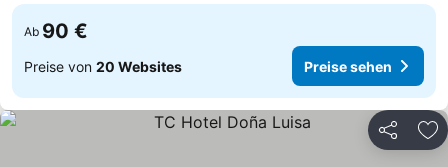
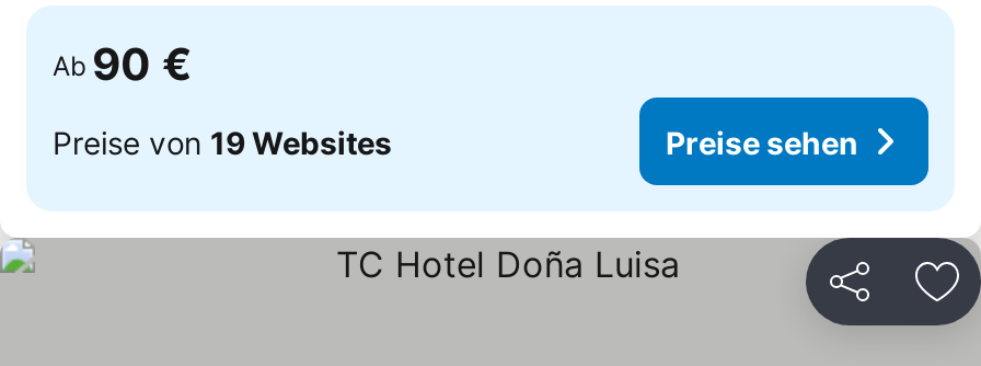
[24,57,182,74] Preise von 20 Websites -> [53,123,392,160] Preise von 19 Websites

